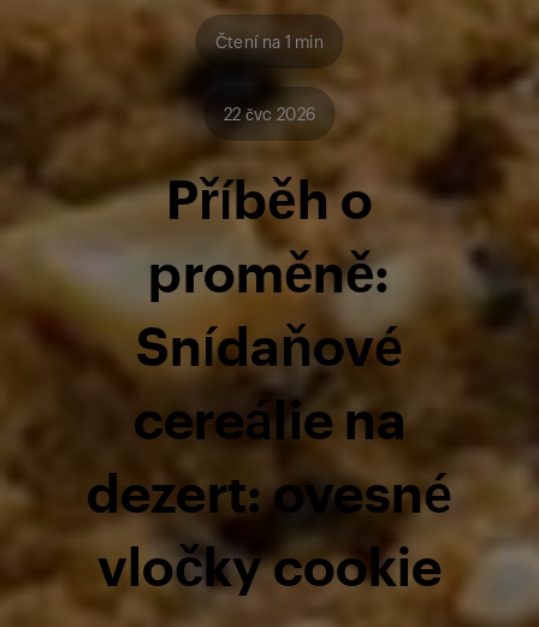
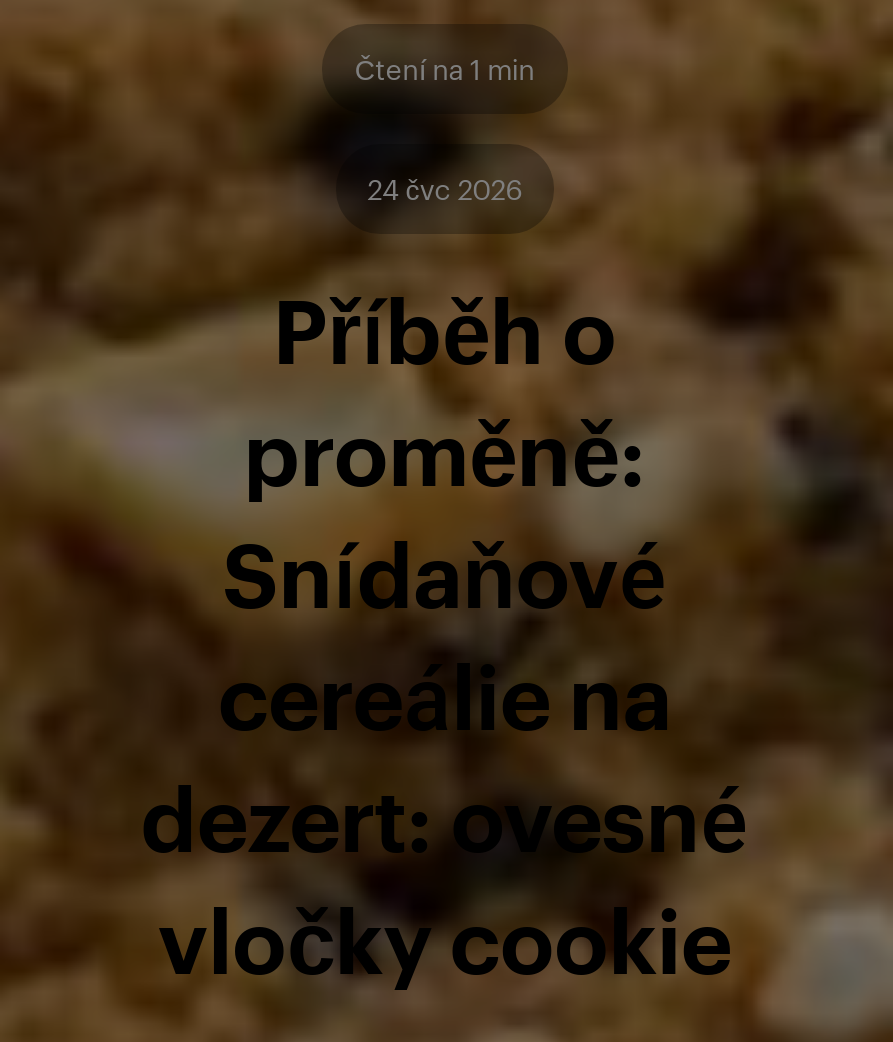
[224,101,315,124] 22 čvc 2026 -> [368,168,522,206] 24 čvc 2026

